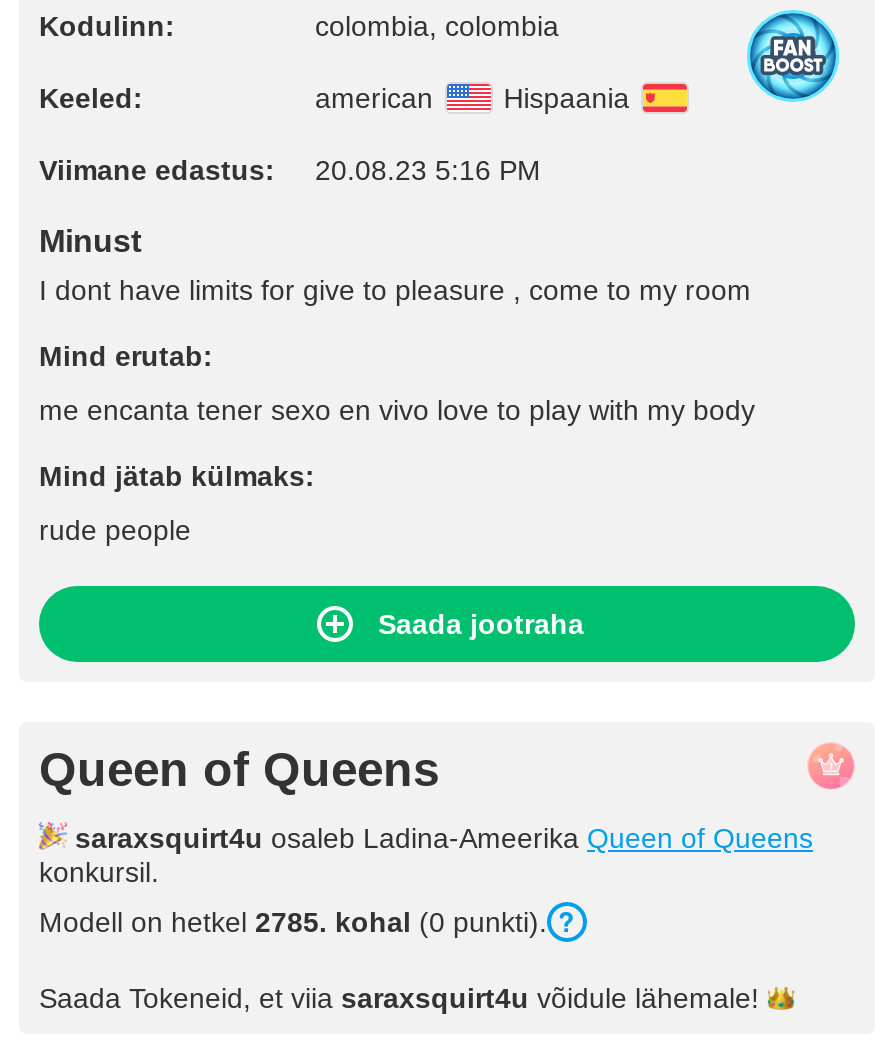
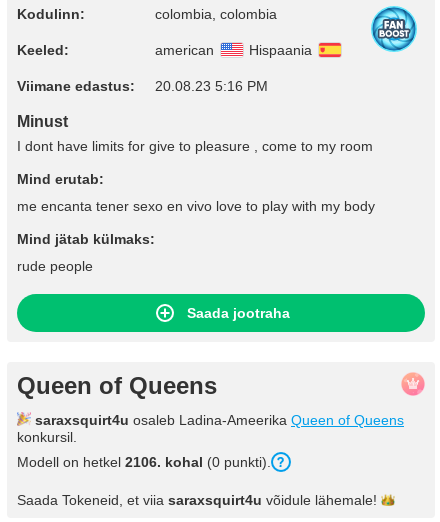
[39,906,547,938] Modell on hetkel 2785. kohal (0 punkti). -> [17,454,271,470] Modell on hetkel 2106. kohal (0 punkti).

